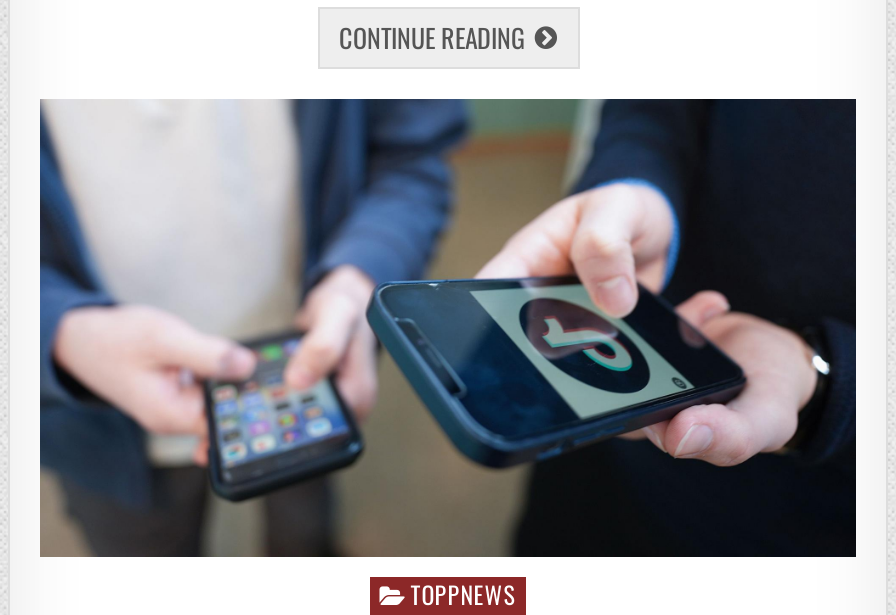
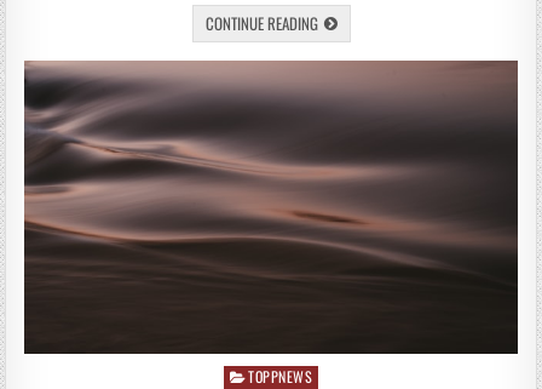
[38,98,854,560] [image] -> [23,61,518,355] [image]

